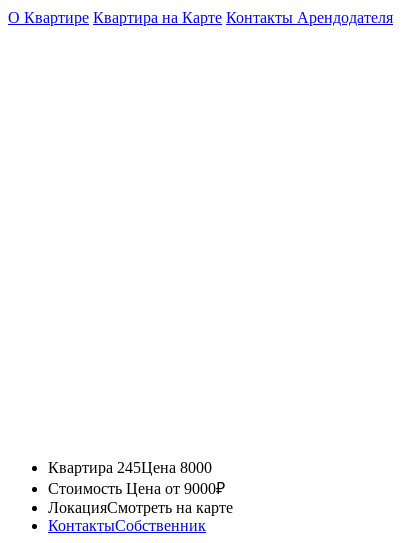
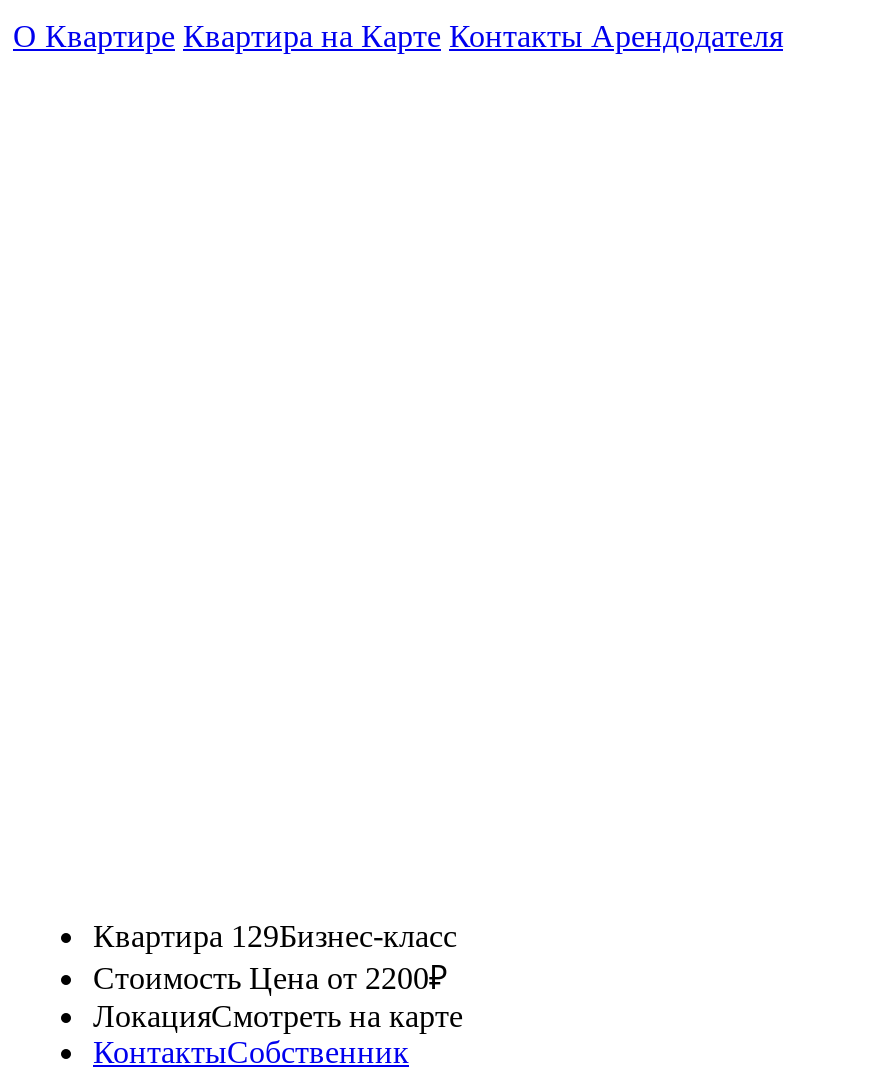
[48,458,225,496] Квартира 245Цена 8000 | Стоимость Цена от 9000₽ -> [93,918,457,994] Квартира 129Бизнес-класс | Стоимость Цена от 2200₽

